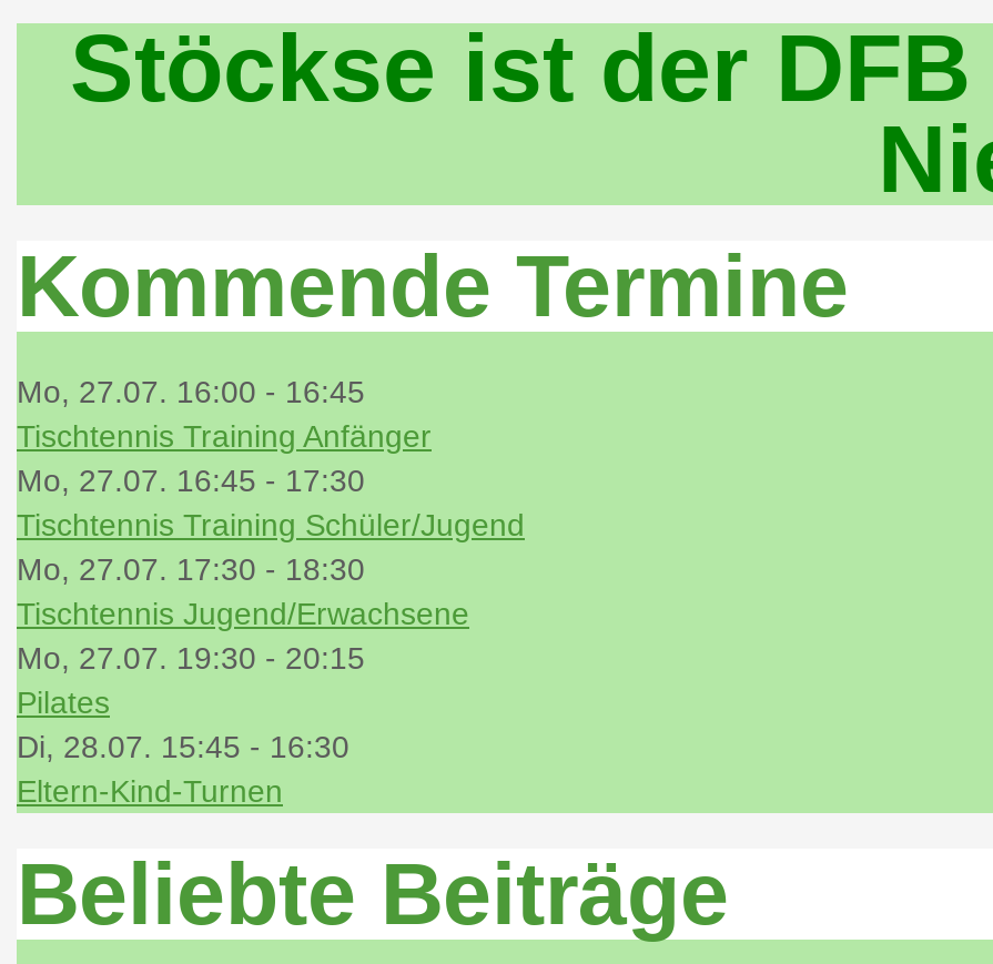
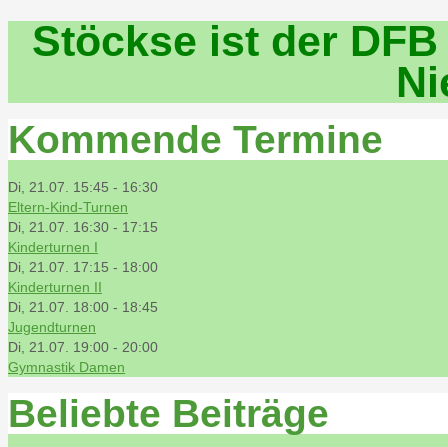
[17,373,525,763] Mo, 27.07. 16:00 - 16:45 | Tischtennis Training Anfänger | Mo, 27.07. 16:45 - 17:30 | Tischtennis Training Schüler/Jugend | Mo, 27.07. 17:30 - 18:30 | Tischtennis Jugend/Erwachsene | Mo, 27.07. 19:30 - 20:15 | Pilates | Di, 28.07. 15:45 - 16:30 -> [8,179,158,195] Di, 21.07. 15:45 - 16:30
moved [17,772,283,808] -> [8,199,128,215]: Eltern-Kind-Turnen
none -> [8,219,158,375] Di, 21.07. 16:30 - 17:15 | Kinderturnen I | Di, 21.07. 17:15 - 18:00 | Kinderturnen II | Di, 21.07. 18:00 - 18:45 | Jugendturnen | Di, 21.07. 19:00 - 20:00 | Gymnastik Damen

